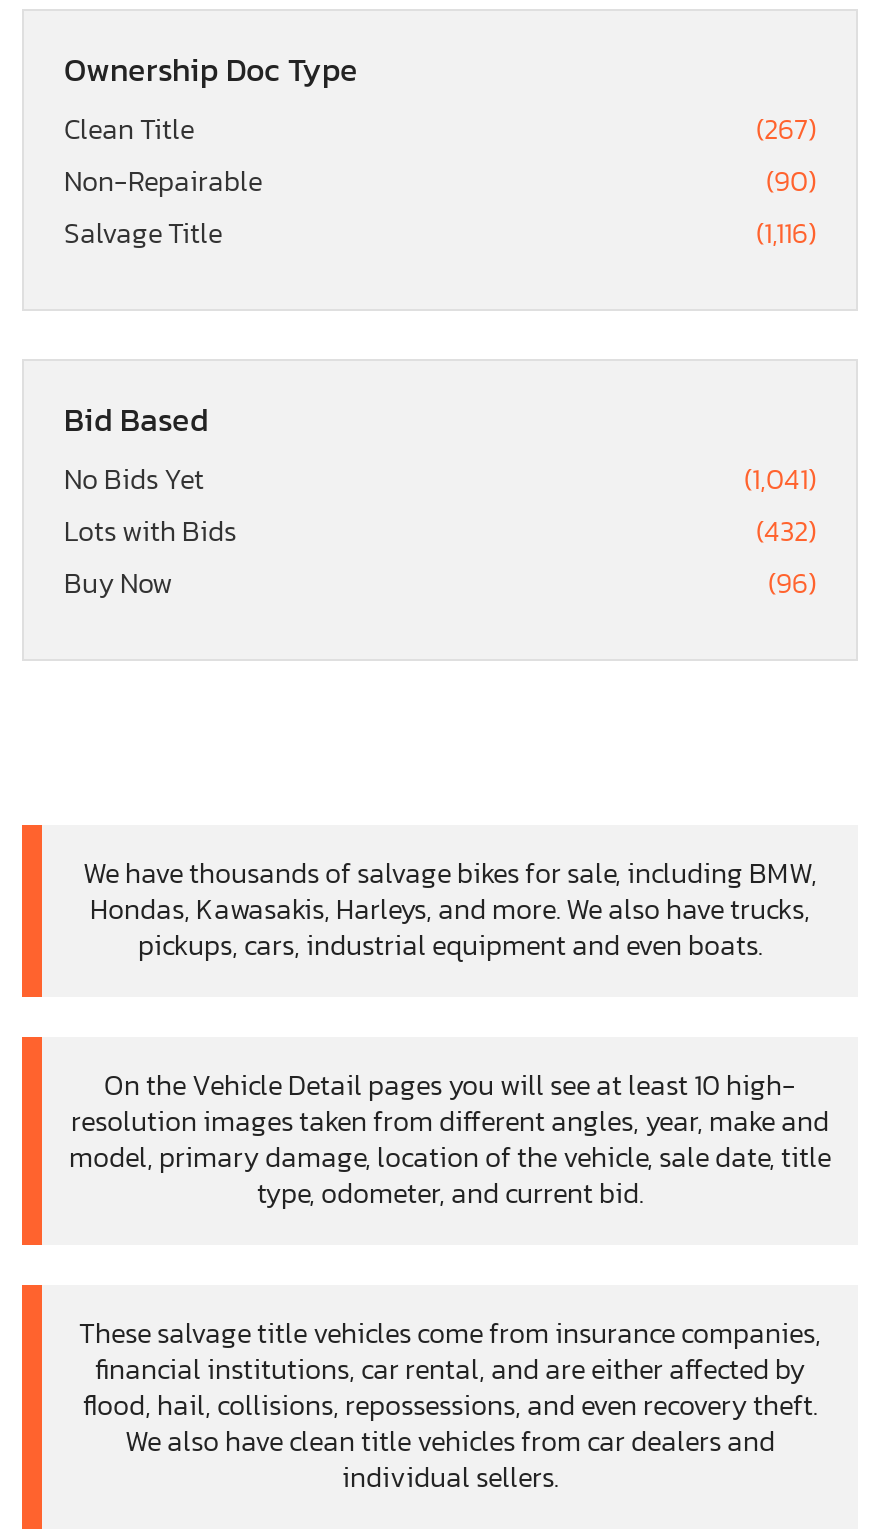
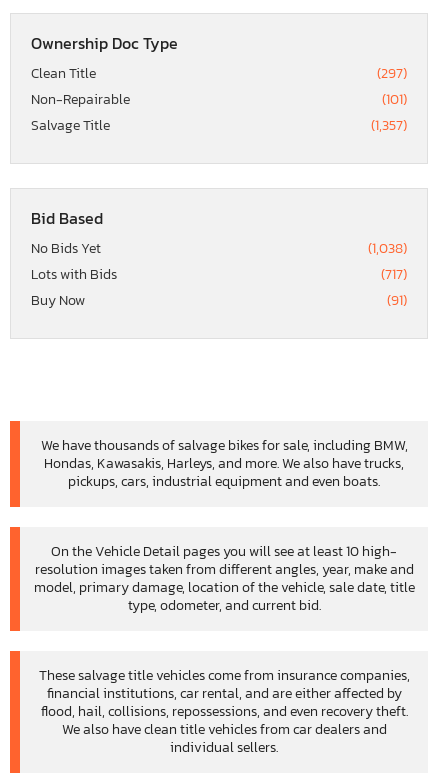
[756,108,816,150] (267) -> [377,62,407,83] (297)
[766,160,816,202] (90) -> [382,88,407,109] (101)
[756,212,816,254] (1,116) -> [371,114,407,135] (1,357)
[744,458,816,500] (1,041) -> [368,237,407,258] (1,038)
[756,510,816,552] (432) -> [381,263,407,284] (717)
[768,562,816,604] (96) -> [387,289,407,310] (91)

